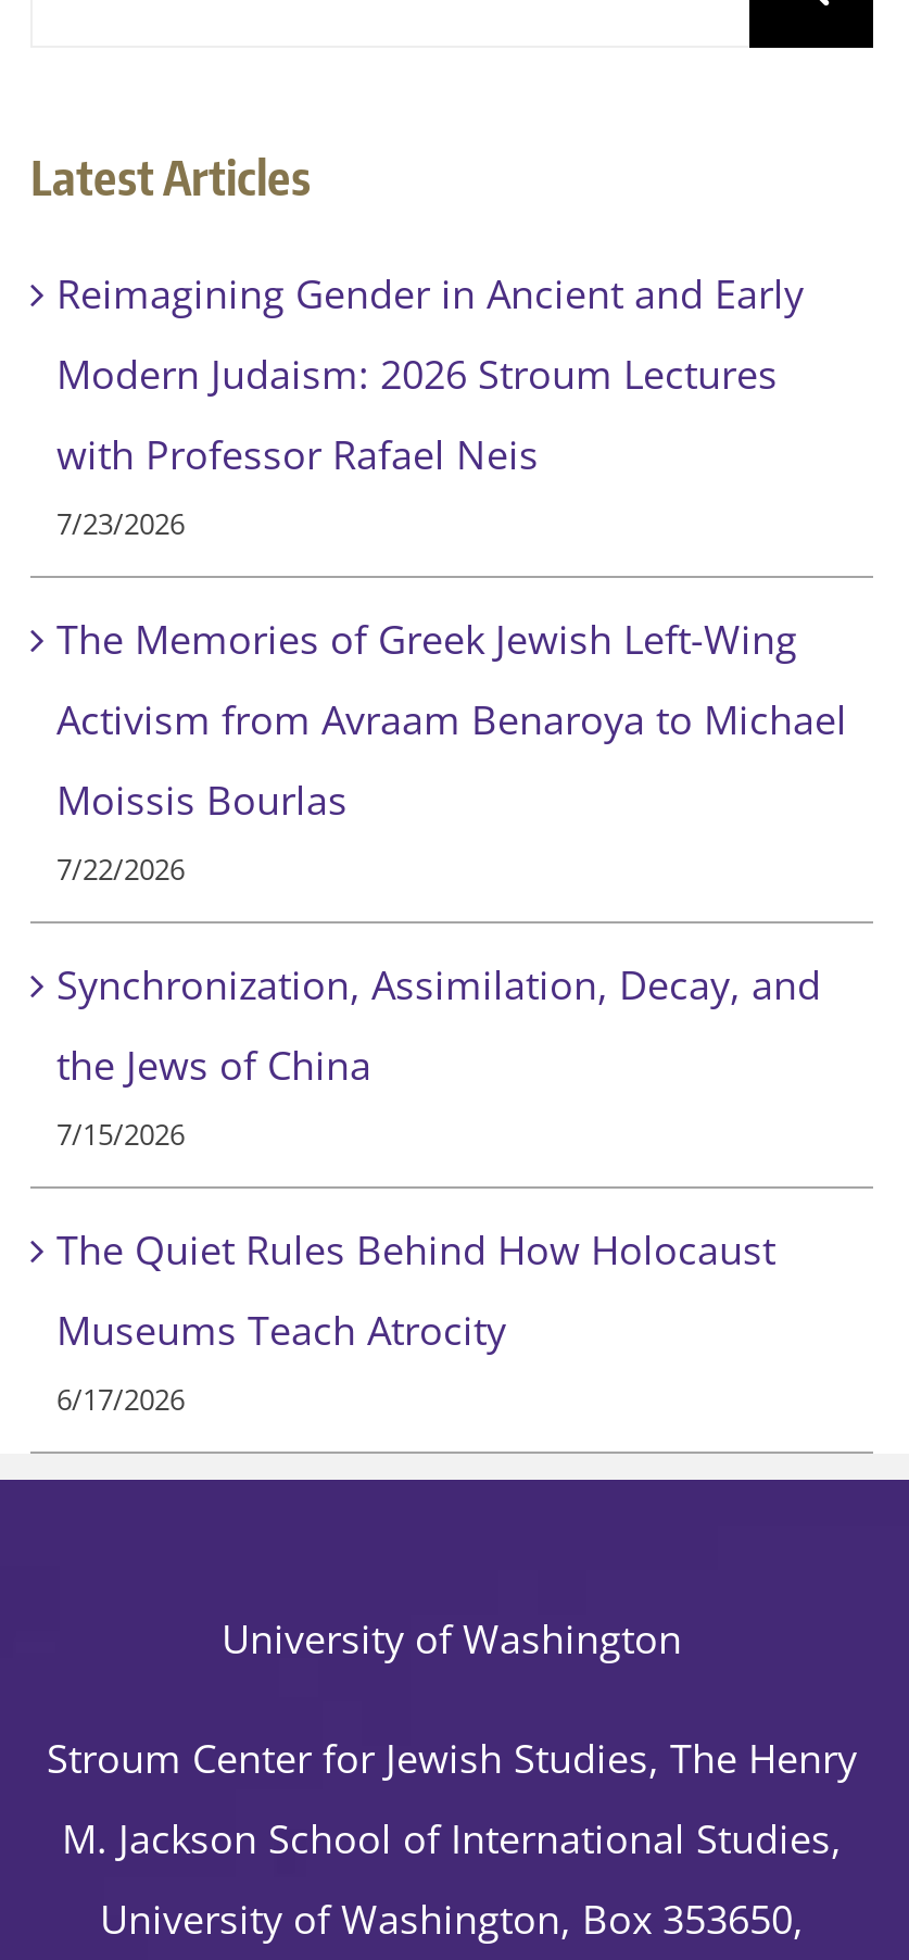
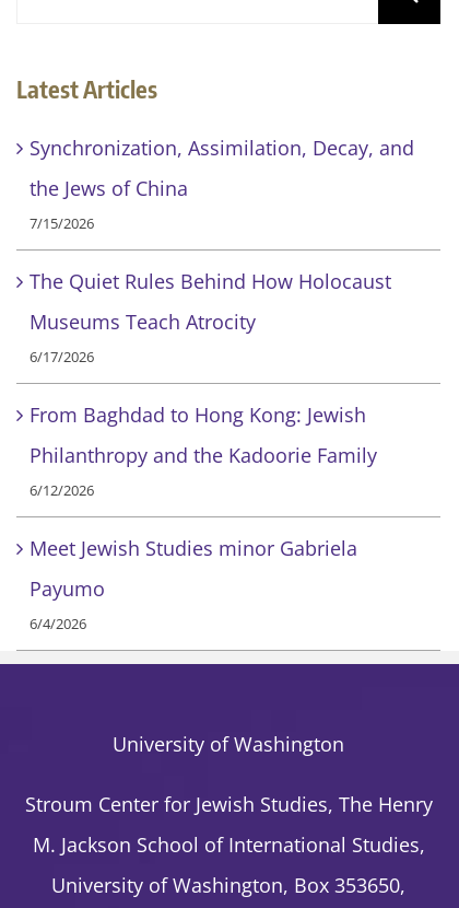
[56,267,847,889] Reimagining Gender in Ancient and Early | Modern Judaism: 2026 Stroum Lectures | with Professor Rafael Neis | 7/23/2026 | The Memories of Greek Jewish Left-Wing | Activism from Avraam Benaroya to Michael | Moissis Bourlas | 7/22/2026 -> none
moved [56,958,821,1419] -> [30,135,414,366]: Synchronization, Assimilation, Decay, and | the Jews of China | 7/15/2026 | The Quiet Rules Behind How Holocaust | Museums Teach Atrocity | 6/17/2026
none -> [30,401,377,633] From Baghdad to Hong Kong: Jewish | Philanthropy and the Kadoorie Family | 6/12/2026 | Meet Jewish Studies minor Gabriela | Payumo | 6/4/2026

